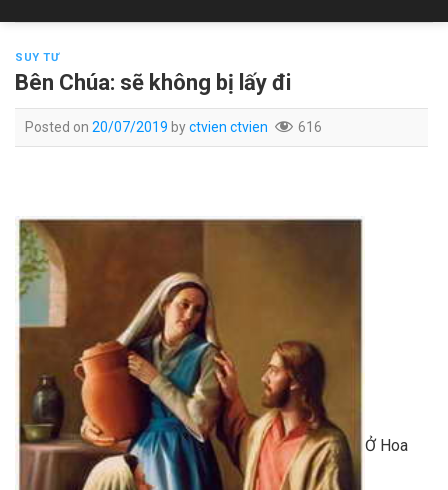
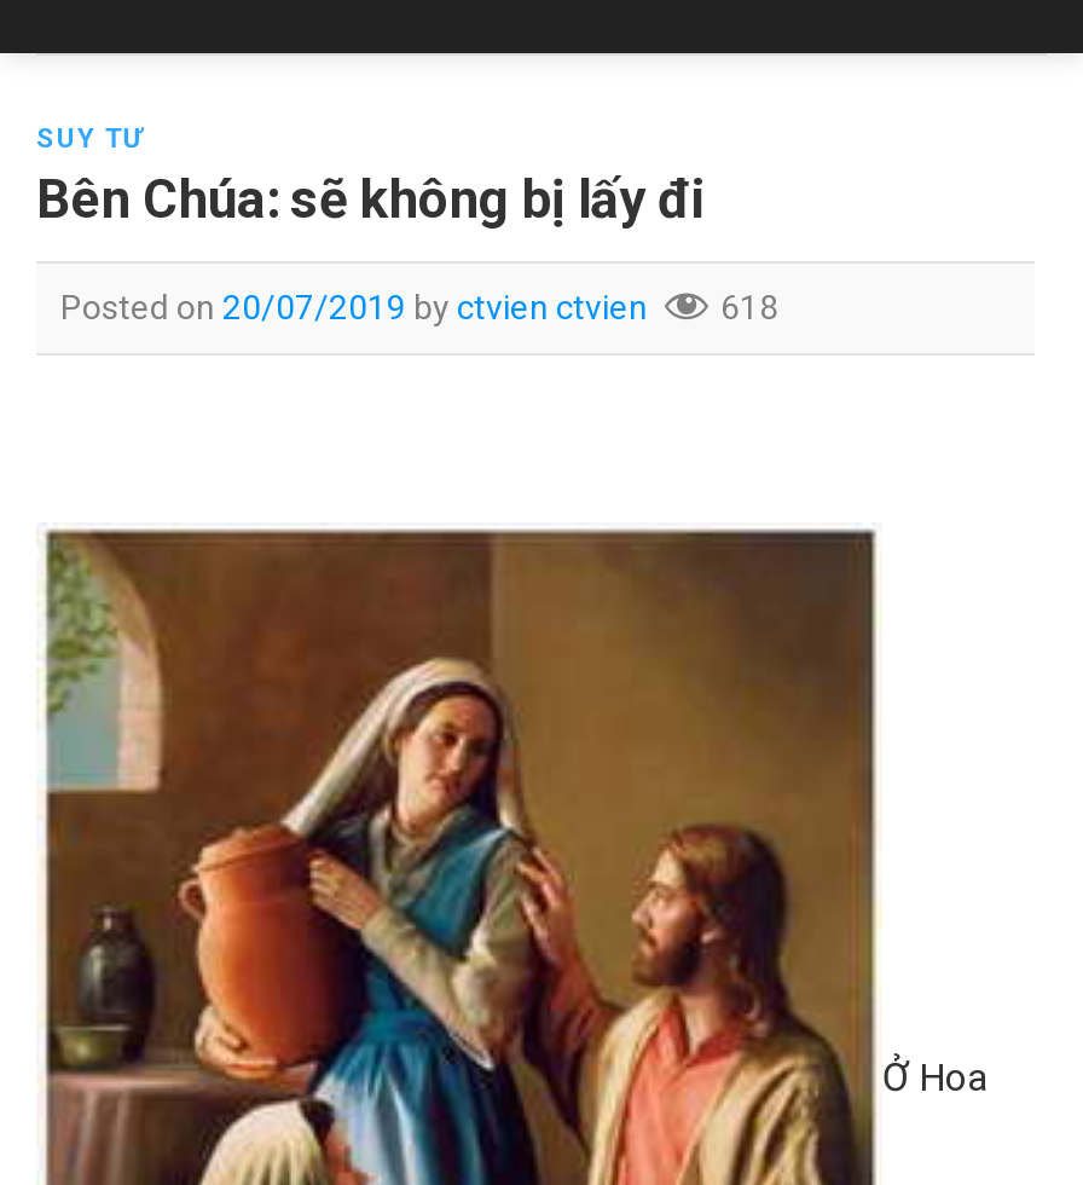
[25,119,322,135] Posted on 20/07/2019 by ctvien ctvien 616 -> [60,287,778,326] Posted on 20/07/2019 by ctvien ctvien 618

